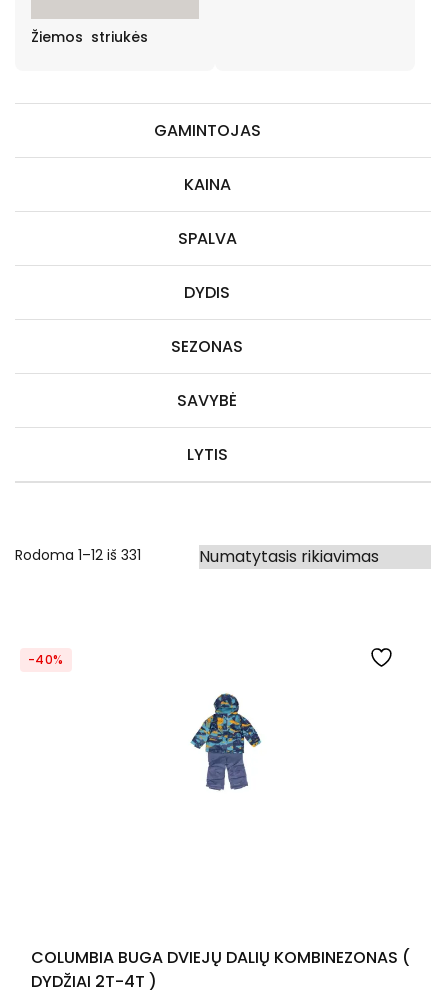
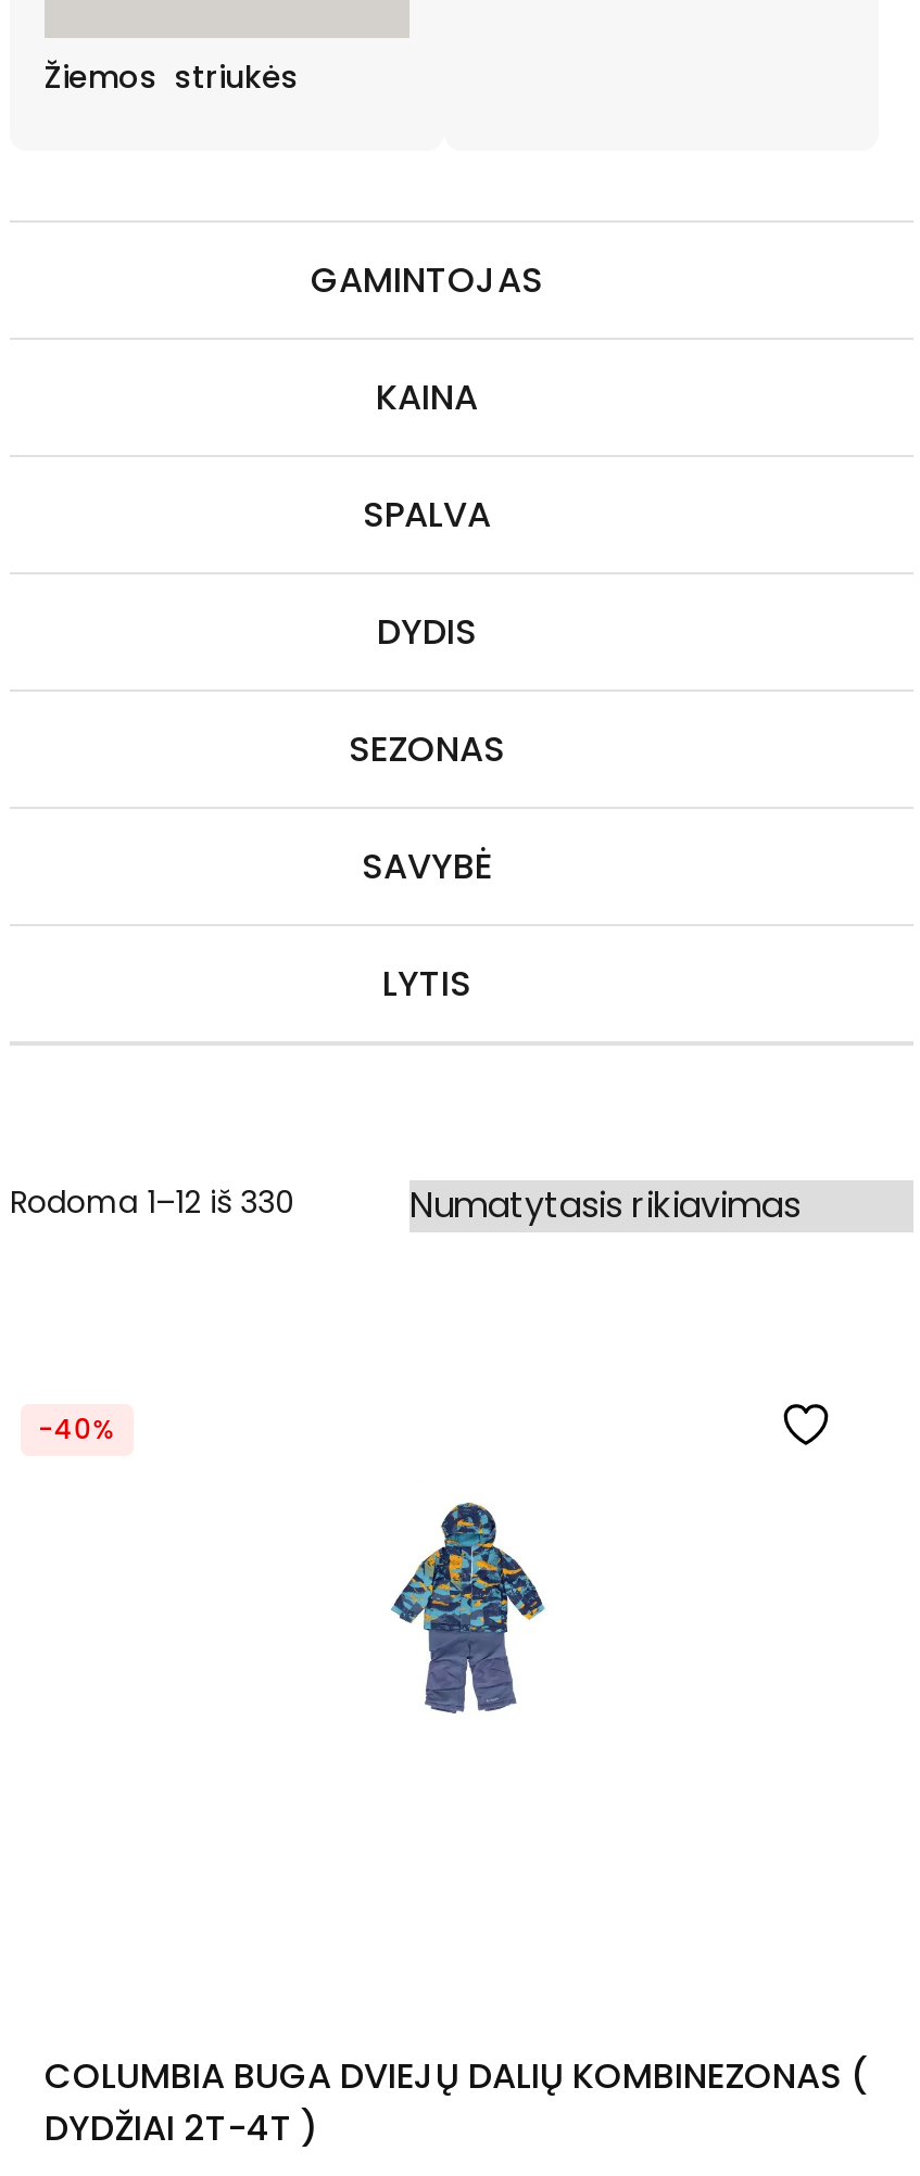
[15,545,141,565] Rodoma 1–12 iš 331 -> [10,1181,294,1224] Rodoma 1–12 iš 330

